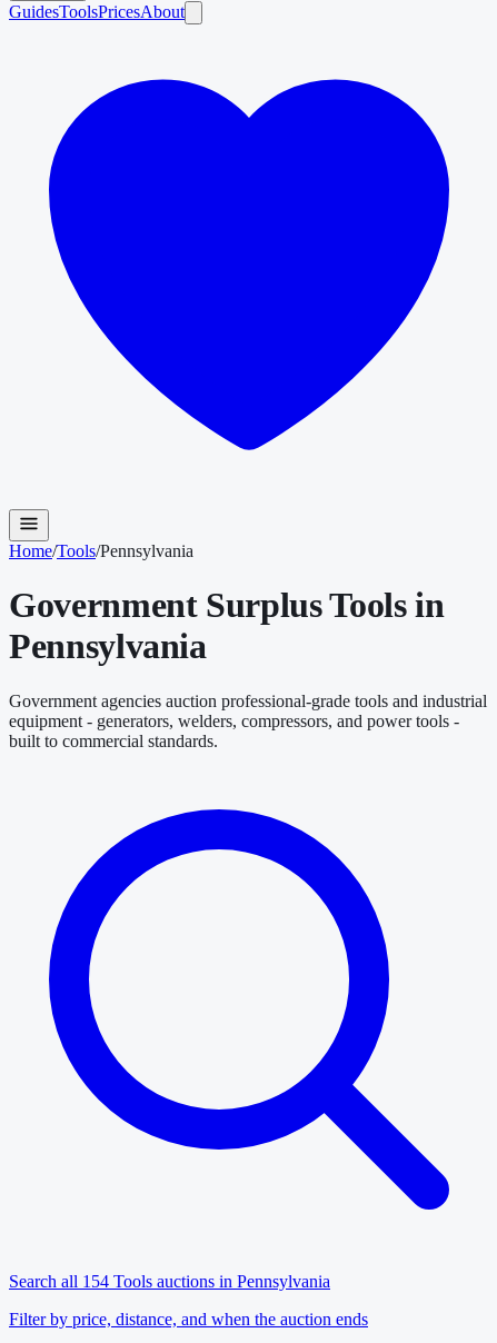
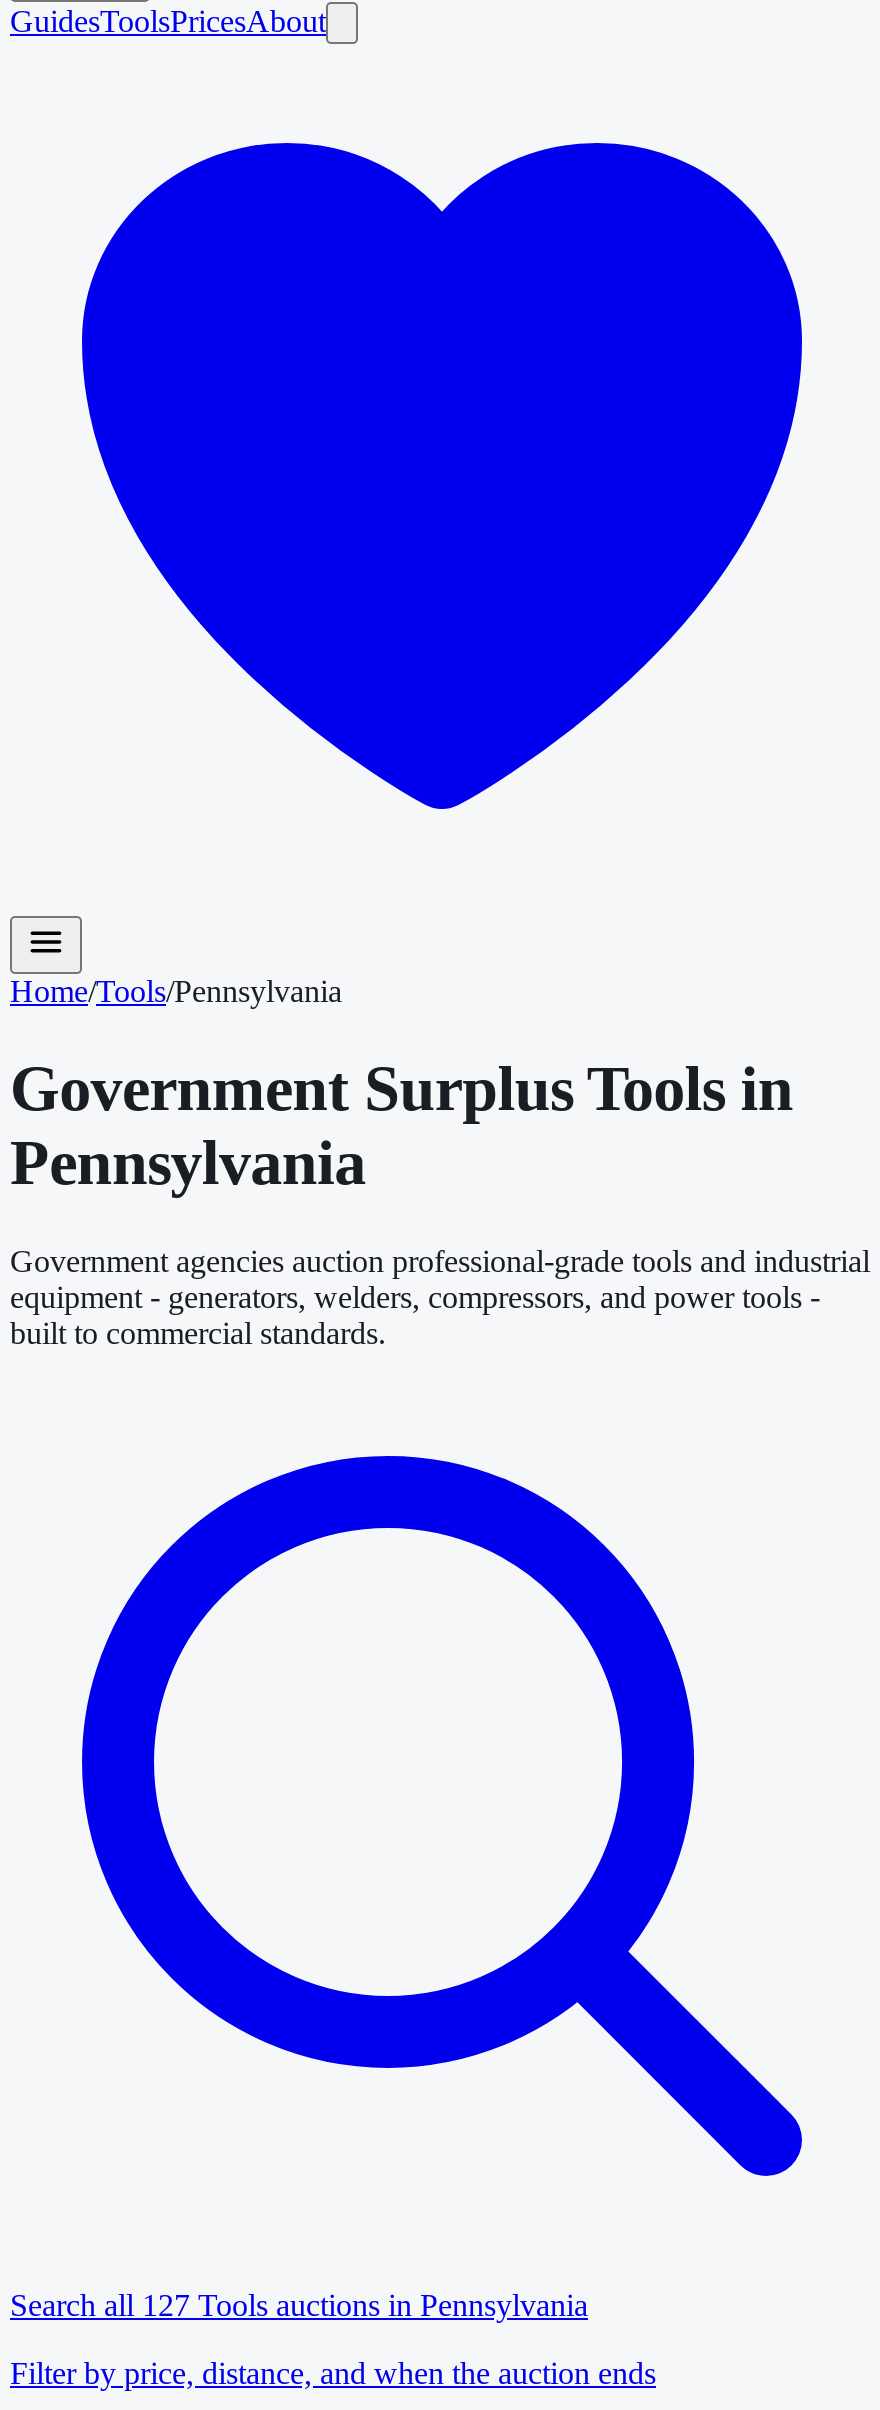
[9,1272,330,1291] Search all 154 Tools auctions in Pennsylvania -> [10,2288,588,2322] Search all 127 Tools auctions in Pennsylvania

